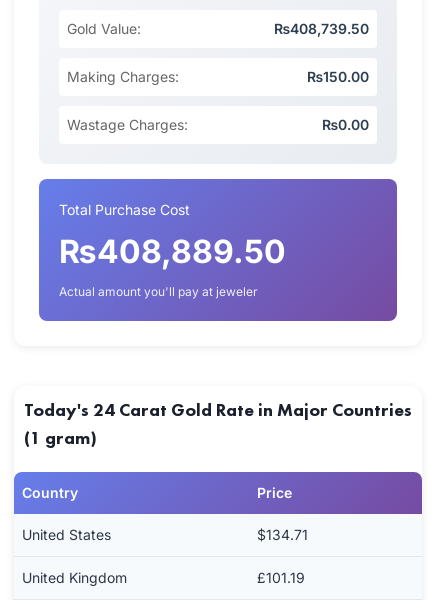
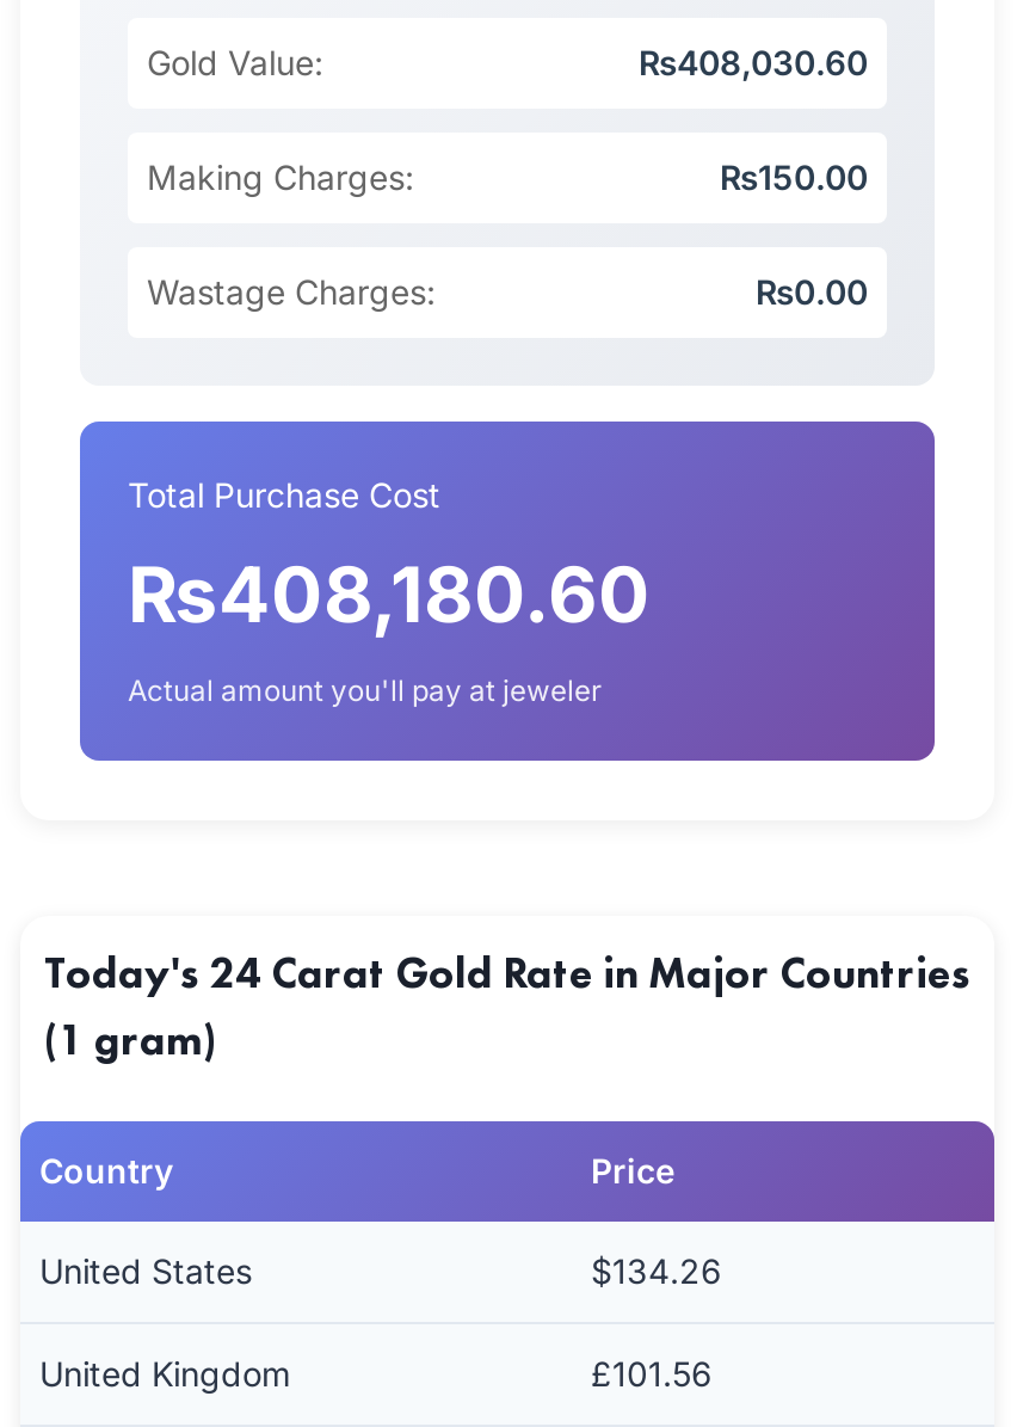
[274,20,369,37] ₨408,739.50 -> [639,42,868,82] ₨408,030.60
[59,232,286,271] ₨408,889.50 -> [128,548,651,641] ₨408,180.60
[257,526,308,543] $134.71 -> [591,1250,722,1291] $134.26
[257,569,305,586] £101.19 -> [591,1353,713,1394] £101.56

